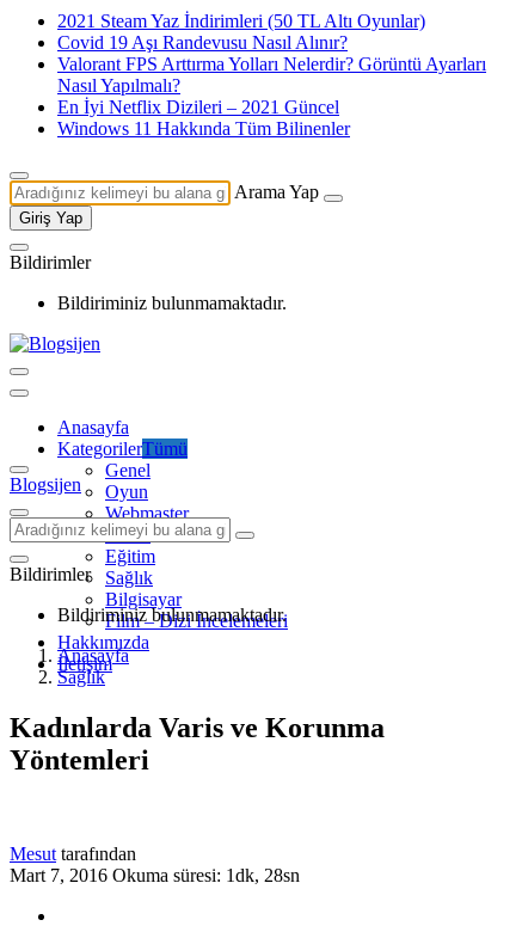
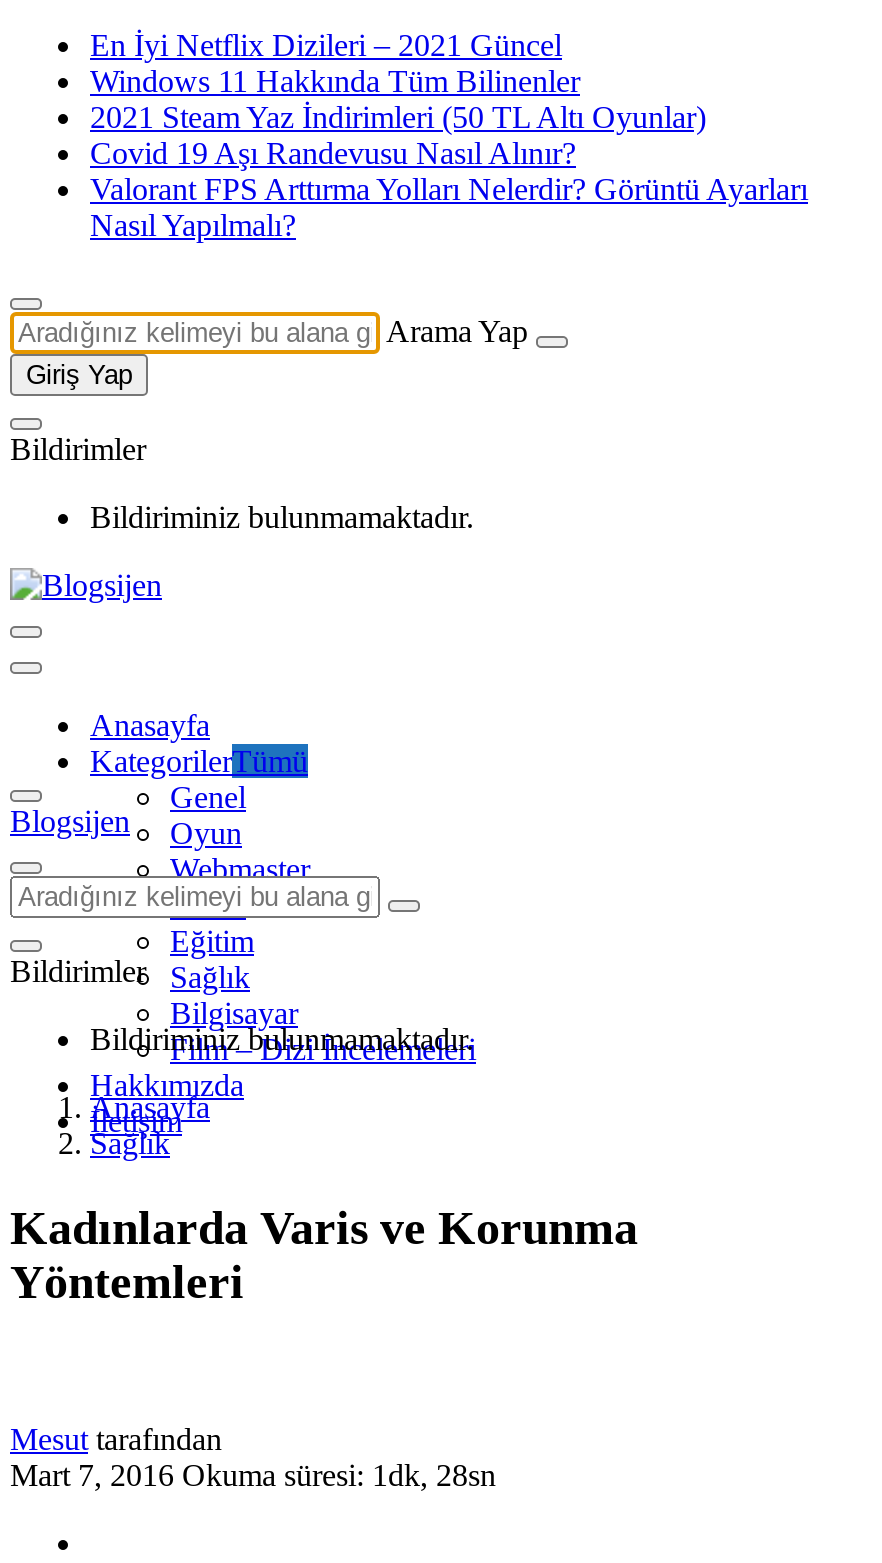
moved [57,11,486,96] -> [90,100,808,242]: 2021 Steam Yaz İndirimleri (50 TL Altı Oyunlar) | Covid 19 Aşı Randevusu Nasıl Alınır? | Valorant FPS Arttırma Yolları Nelerdir? Görüntü Ayarları | Nasıl Yapılmalı?
moved [57,97,350,139] -> [90,28,580,98]: En İyi Netflix Dizileri – 2021 Güncel | Windows 11 Hakkında Tüm Bilinenler

